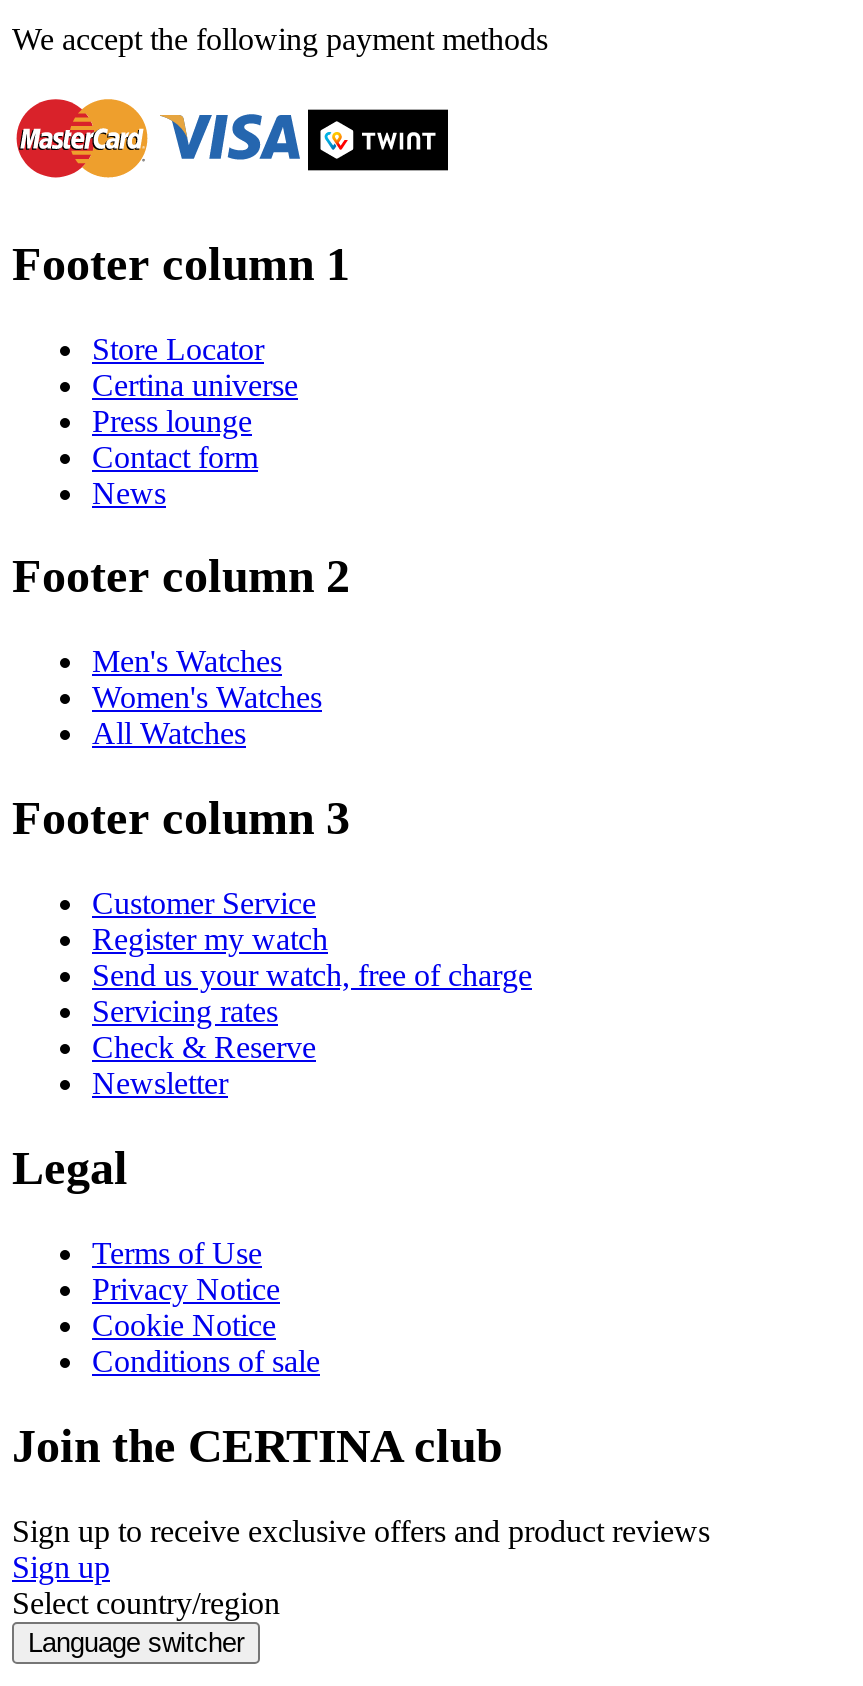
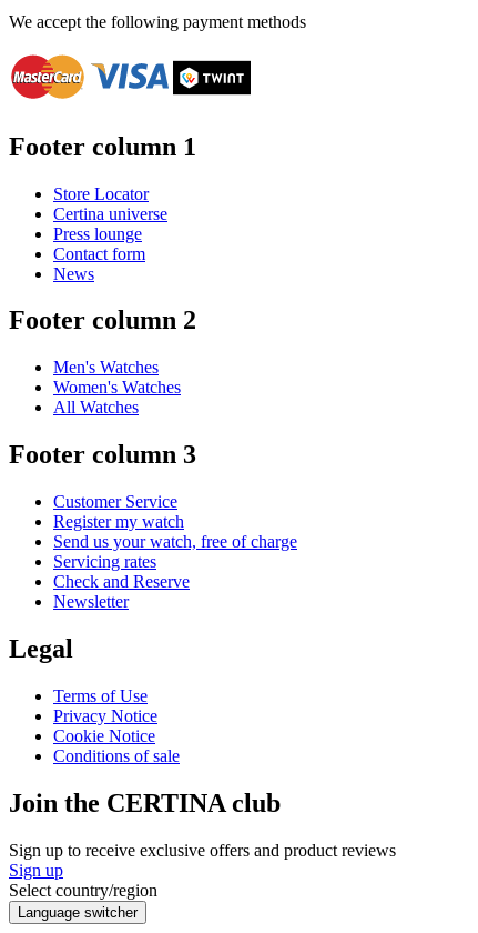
[92,1030,316,1064] Check & Reserve -> [53,572,190,591] Check and Reserve

